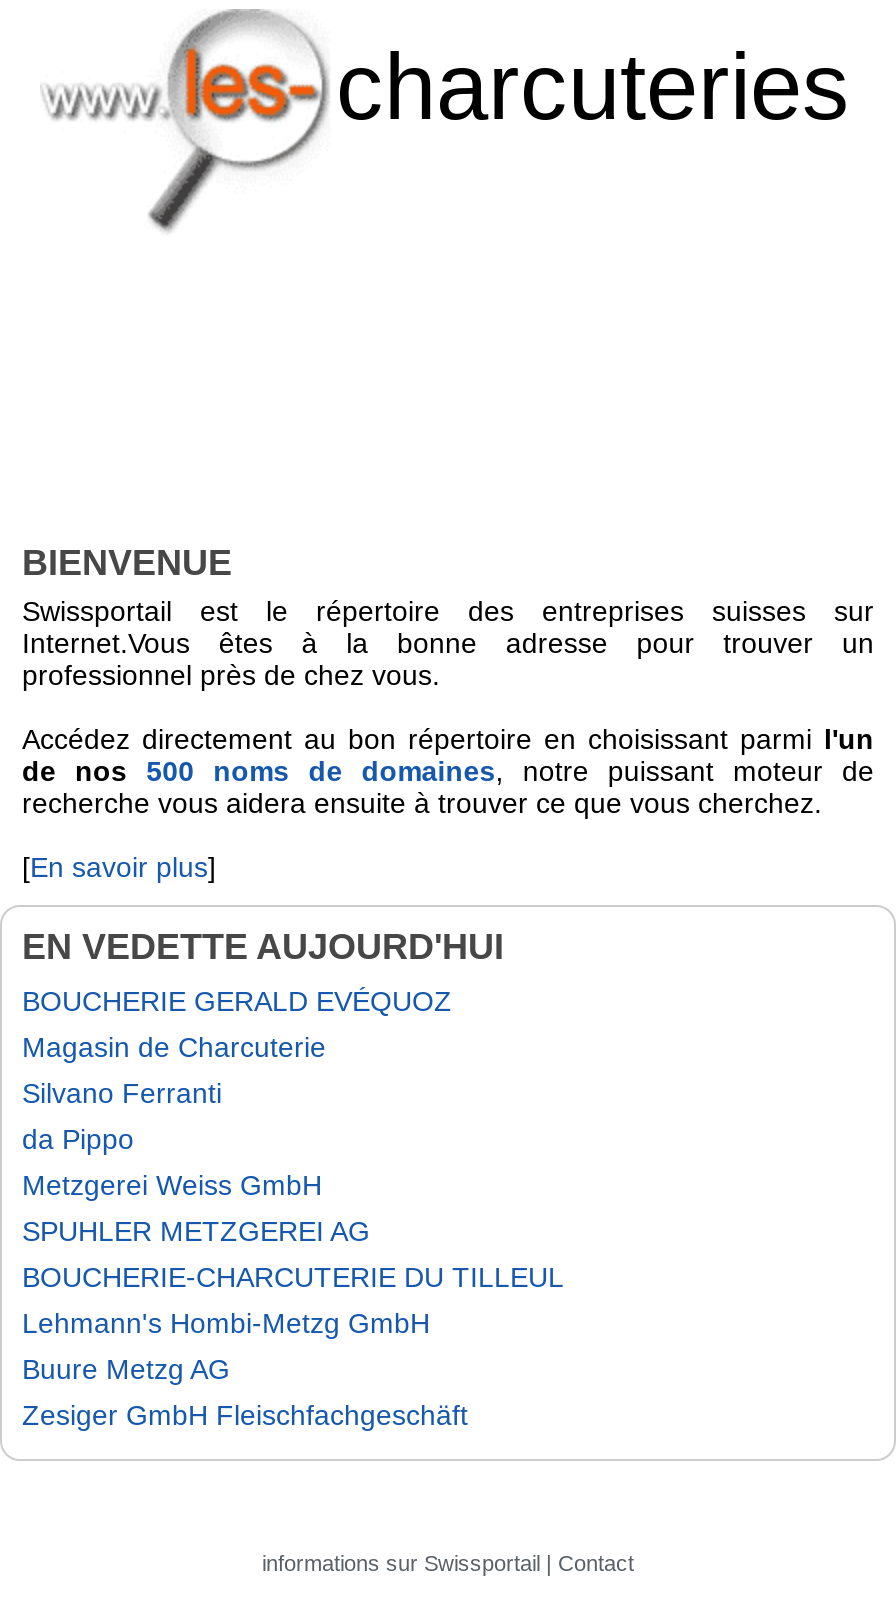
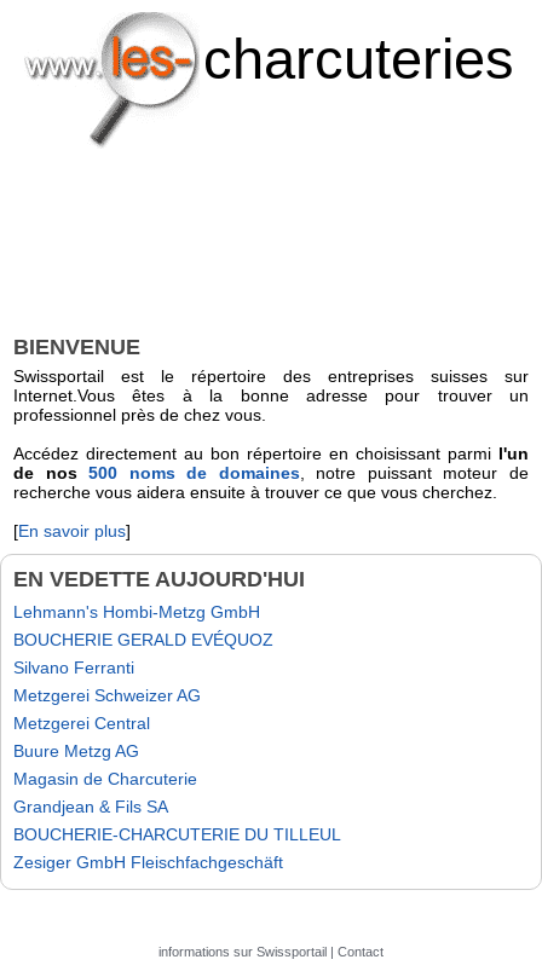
moved [22,985,452,1109] -> [13,630,273,677]: BOUCHERIE GERALD EVÉQUOZ | Silvano Ferranti
moved [22,1031,326,1063] -> [13,769,197,788]: Magasin de Charcuterie
[22,1123,370,1247] da Pippo | Metzgerei Weiss GmbH | SPUHLER METZGEREI AG -> none
moved [22,1261,564,1293] -> [13,825,341,844]: BOUCHERIE-CHARCUTERIE DU TILLEUL
moved [22,1307,430,1339] -> [13,602,260,622]: Lehmann's Hombi-Metzg GmbH
none -> [13,686,201,733] Metzgerei Schweizer AG | Metzgerei Central
moved [22,1353,230,1385] -> [13,741,139,761]: Buure Metzg AG
none -> [13,797,168,816] Grandjean & Fils SA

